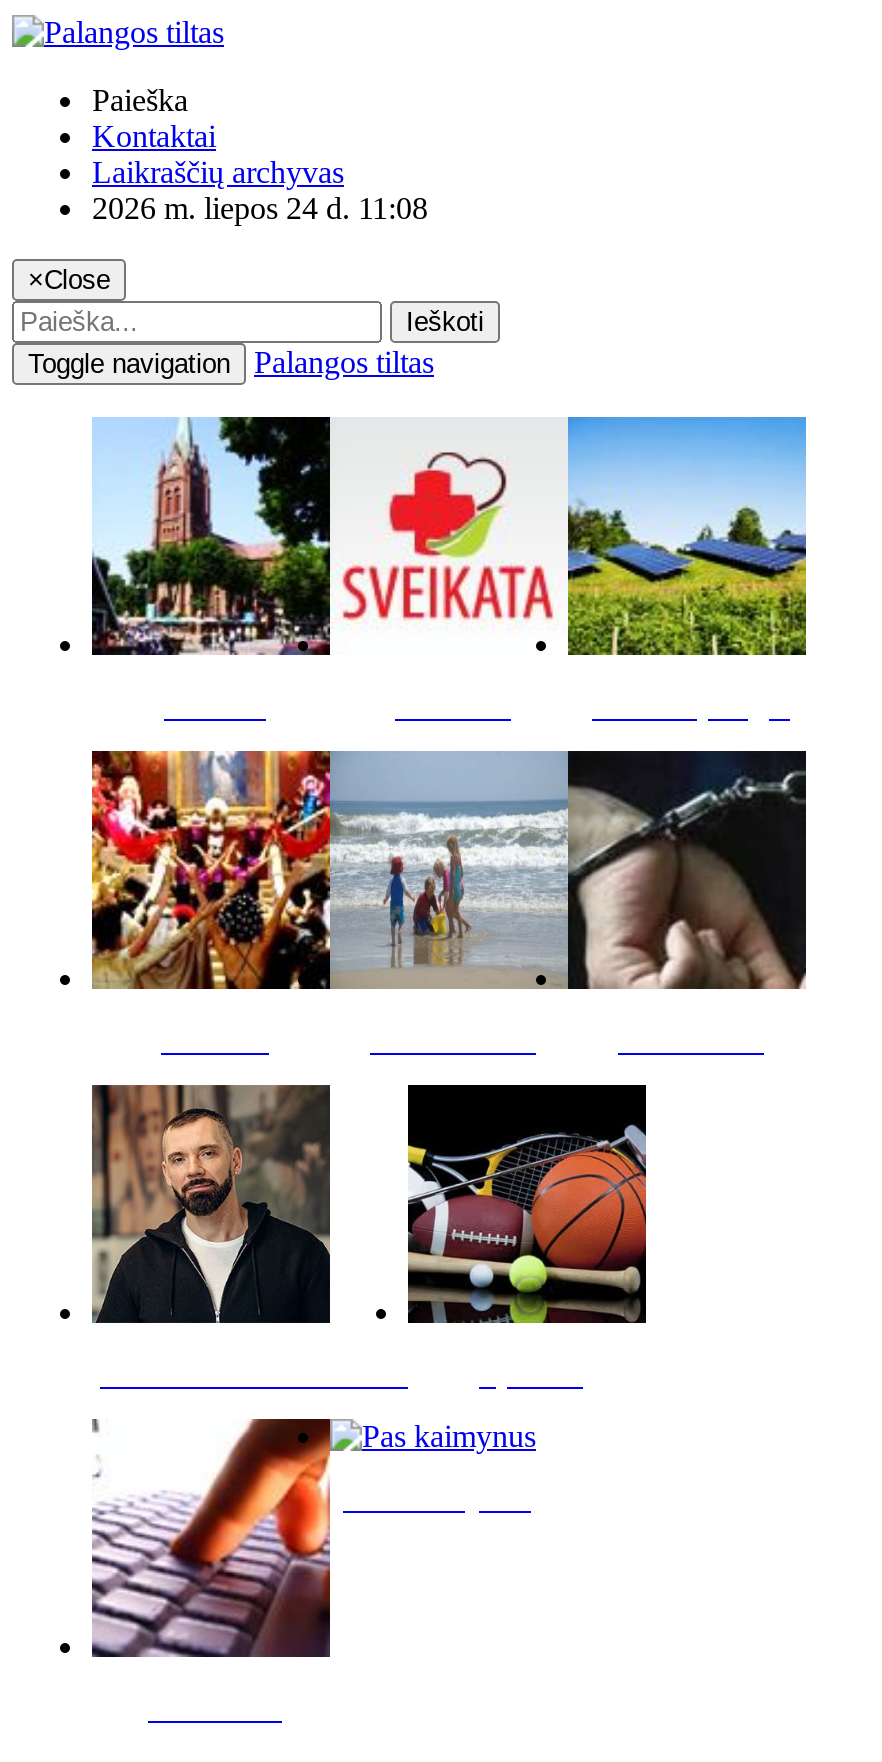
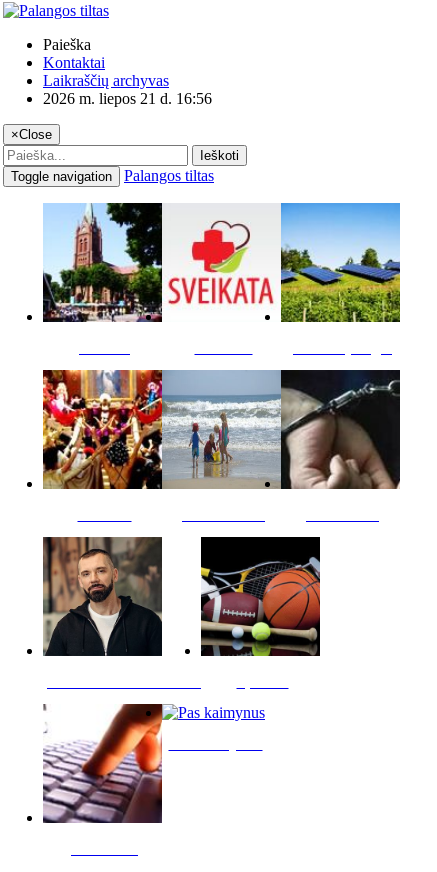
[92,191,428,225] 2026 m. liepos 24 d. 11:08 -> [43,90,212,107] 2026 m. liepos 21 d. 16:56

